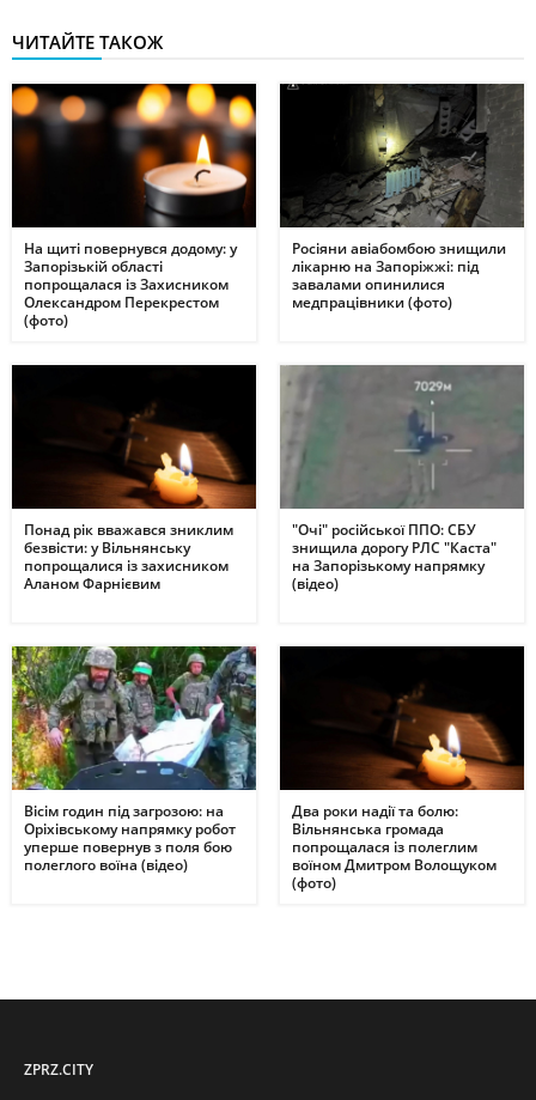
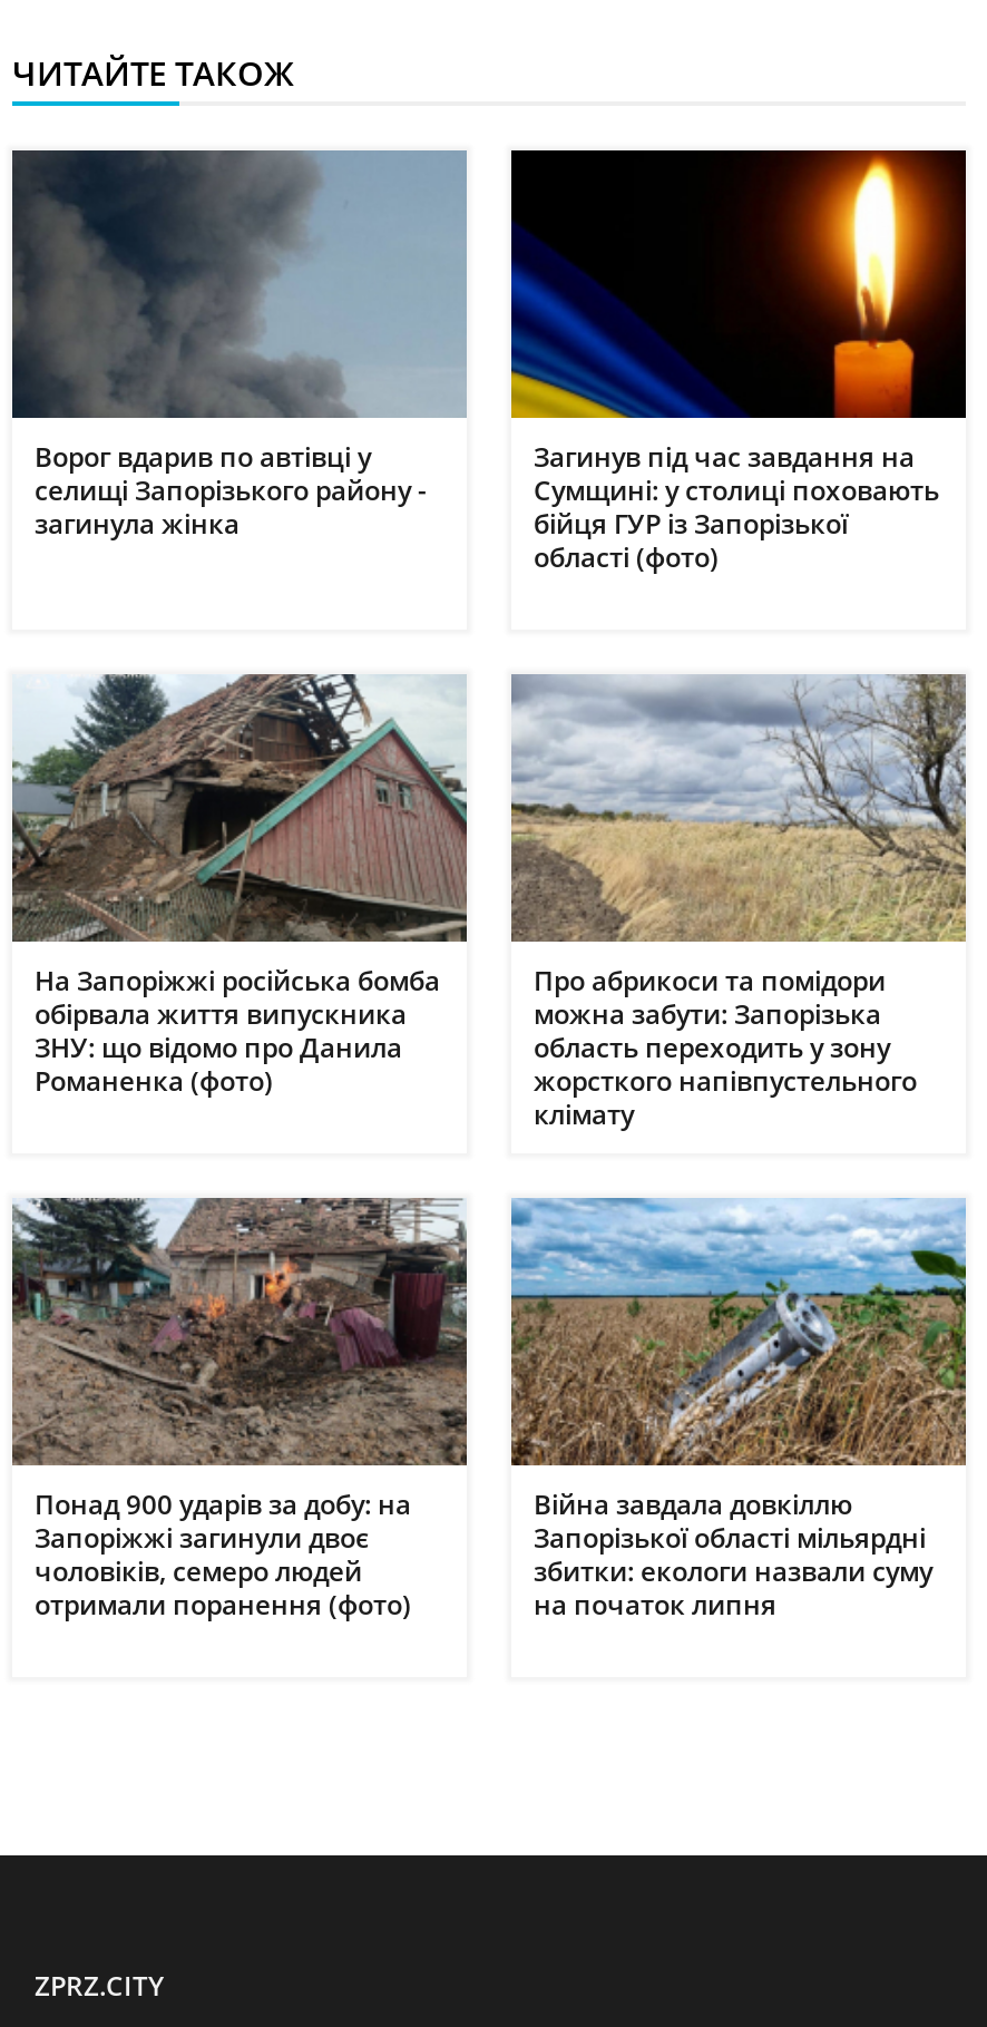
[11,83,257,331] [image] | На щиті повернувся додому: у | Запорізькій області | попрощалася із Захисником | Олександром Перекрестом | (фото) -> [10,148,467,544] [image] | Ворог вдарив по автівці у | селищі Запорізького району - | загинула жінка
[279,83,524,313] [image] | Росіяни авіабомбою знищили | лікарню на Запоріжжі: під | завалами опинилися | медпрацівники (фото) -> [509,148,964,577] [image] | Загинув під час завдання на | Сумщині: у столиці поховають | бійця ГУР із Запорізької | області (фото)
[11,364,257,594] [image] | Понад рік вважався зниклим | безвісти: у Вільнянську | попрощалися із захисником | Аланом Фарнієвим -> [10,672,469,1101] [image] | На Запоріжжі російська бомба | обірвала життя випускника | ЗНУ: що відомо про Данила | Романенка (фото)
[280,365,524,594] [image] | "Очі" російської ППО: СБУ | знищила дорогу РЛС "Каста" | на Запорізькому напрямку | (відео) -> [511,676,966,1134] [image] | Про абрикоси та помідори | можна забути: Запорізька | область переходить у зону | жорсткого напівпустельного | клімату
[11,645,257,875] [image] | Вісім годин під загрозою: на | Оріхівському напрямку робот | уперше повернув з поля бою | полеглого воїна (відео) -> [10,1198,467,1624] [image] | Понад 900 ударів за добу: на | Запоріжжі загинули двоє | чоловіків, семеро людей | отримали поранення (фото)
[279,645,525,893] [image] | Два роки надії та болю: | Вільнянська громада | попрощалася із полеглим | воїном Дмитром Волощуком | (фото) -> [509,1196,968,1624] [image] | Війна завдала довкіллю | Запорізької області мільярдні | збитки: екологи назвали суму | на початок липня

